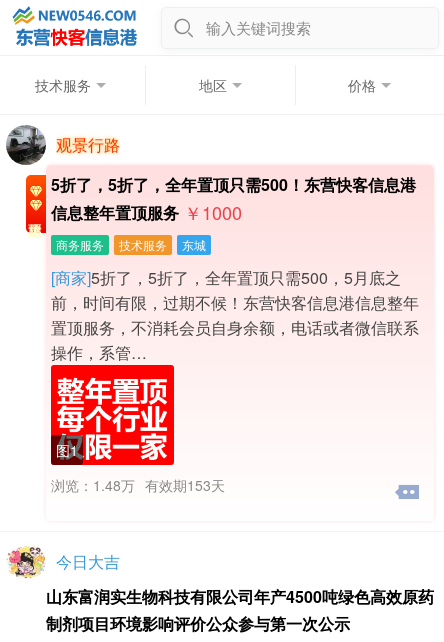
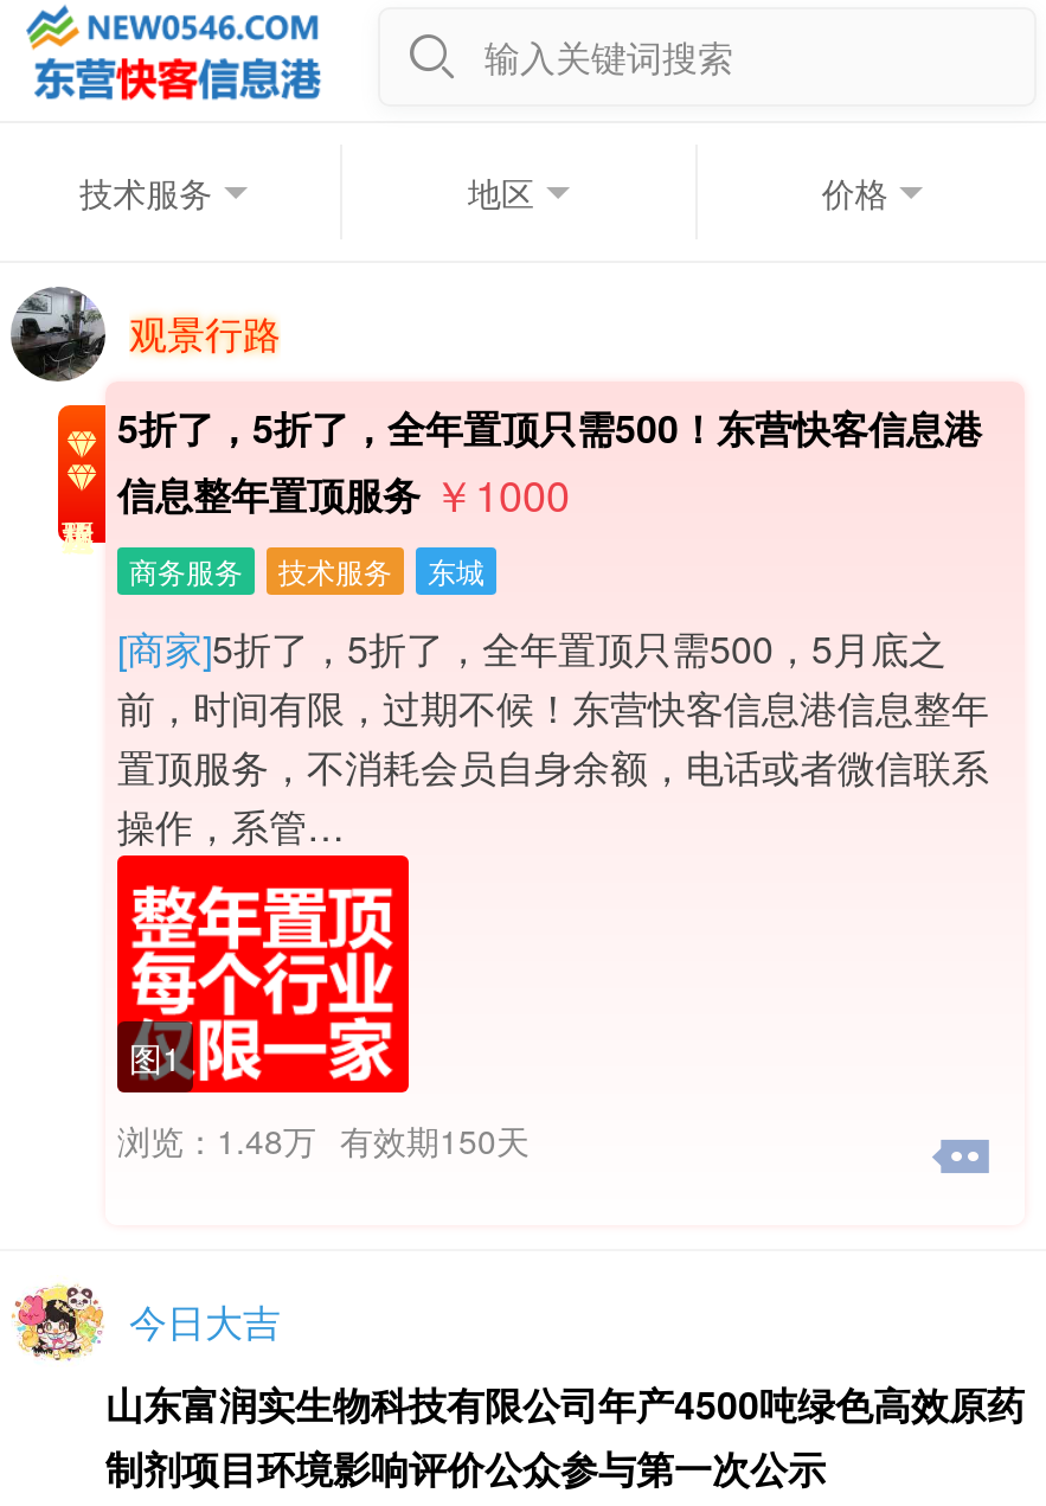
[51,475,225,495] 浏览：1.48万 有效期153天 -> [117,1115,530,1163] 浏览：1.48万 有效期150天

